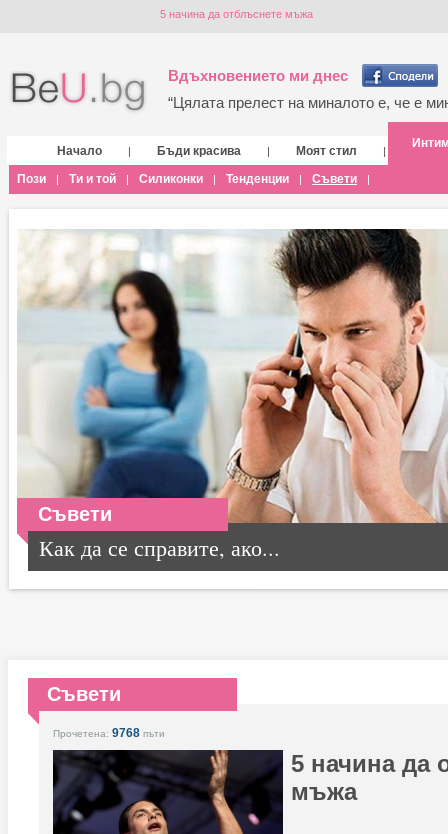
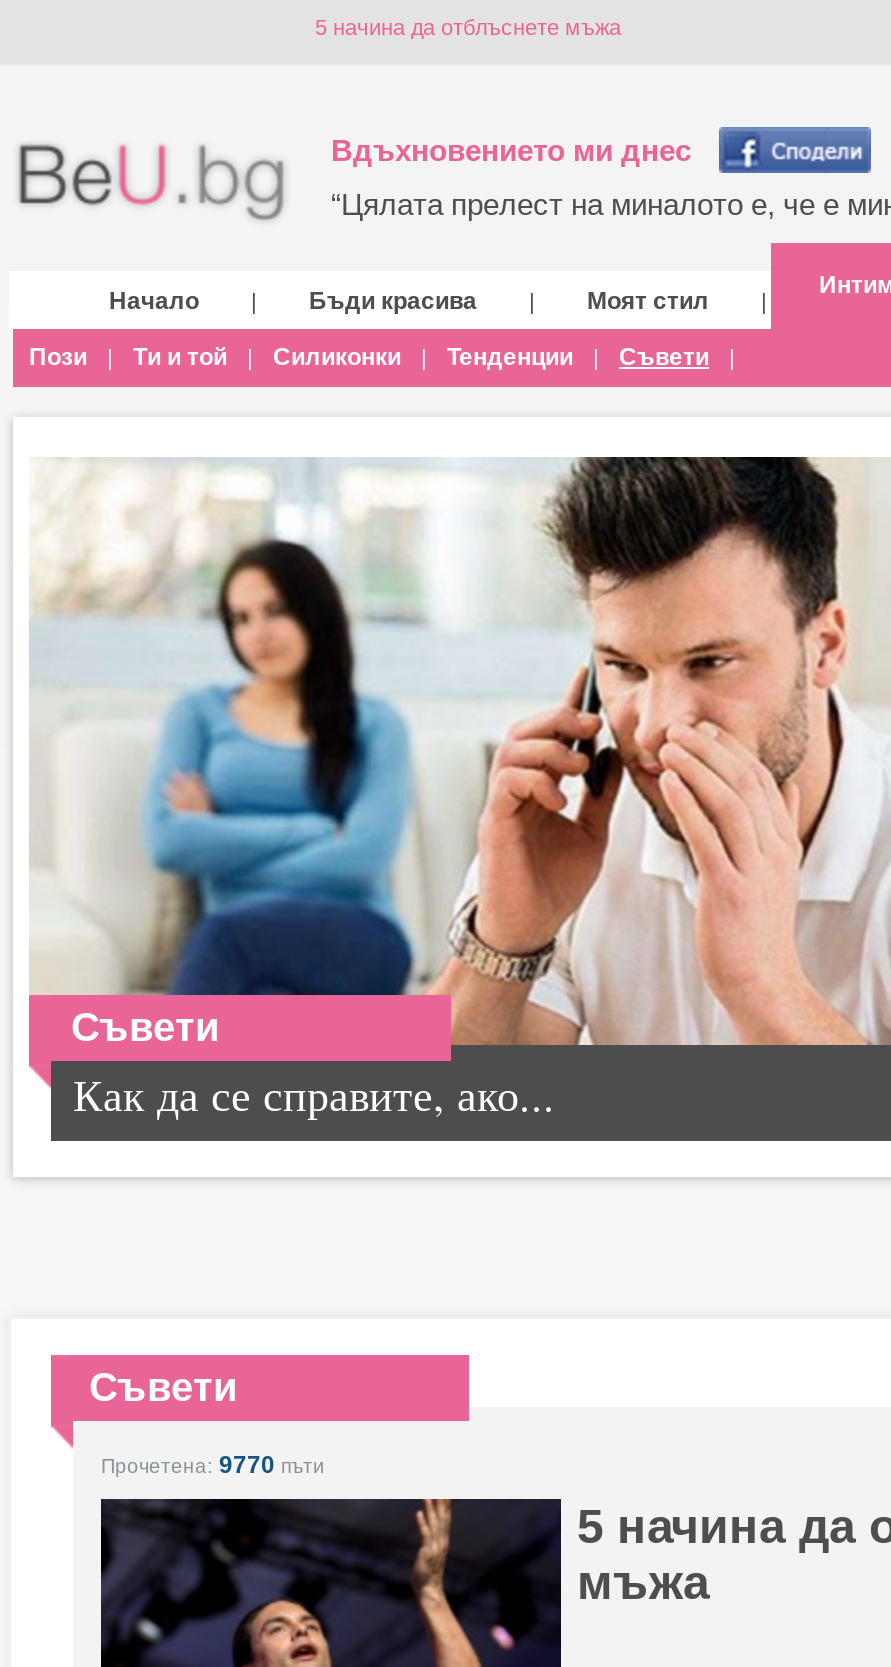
[53,726,165,740] Прочетена: 9768 пъти -> [101,1451,325,1479] Прочетена: 9770 пъти

